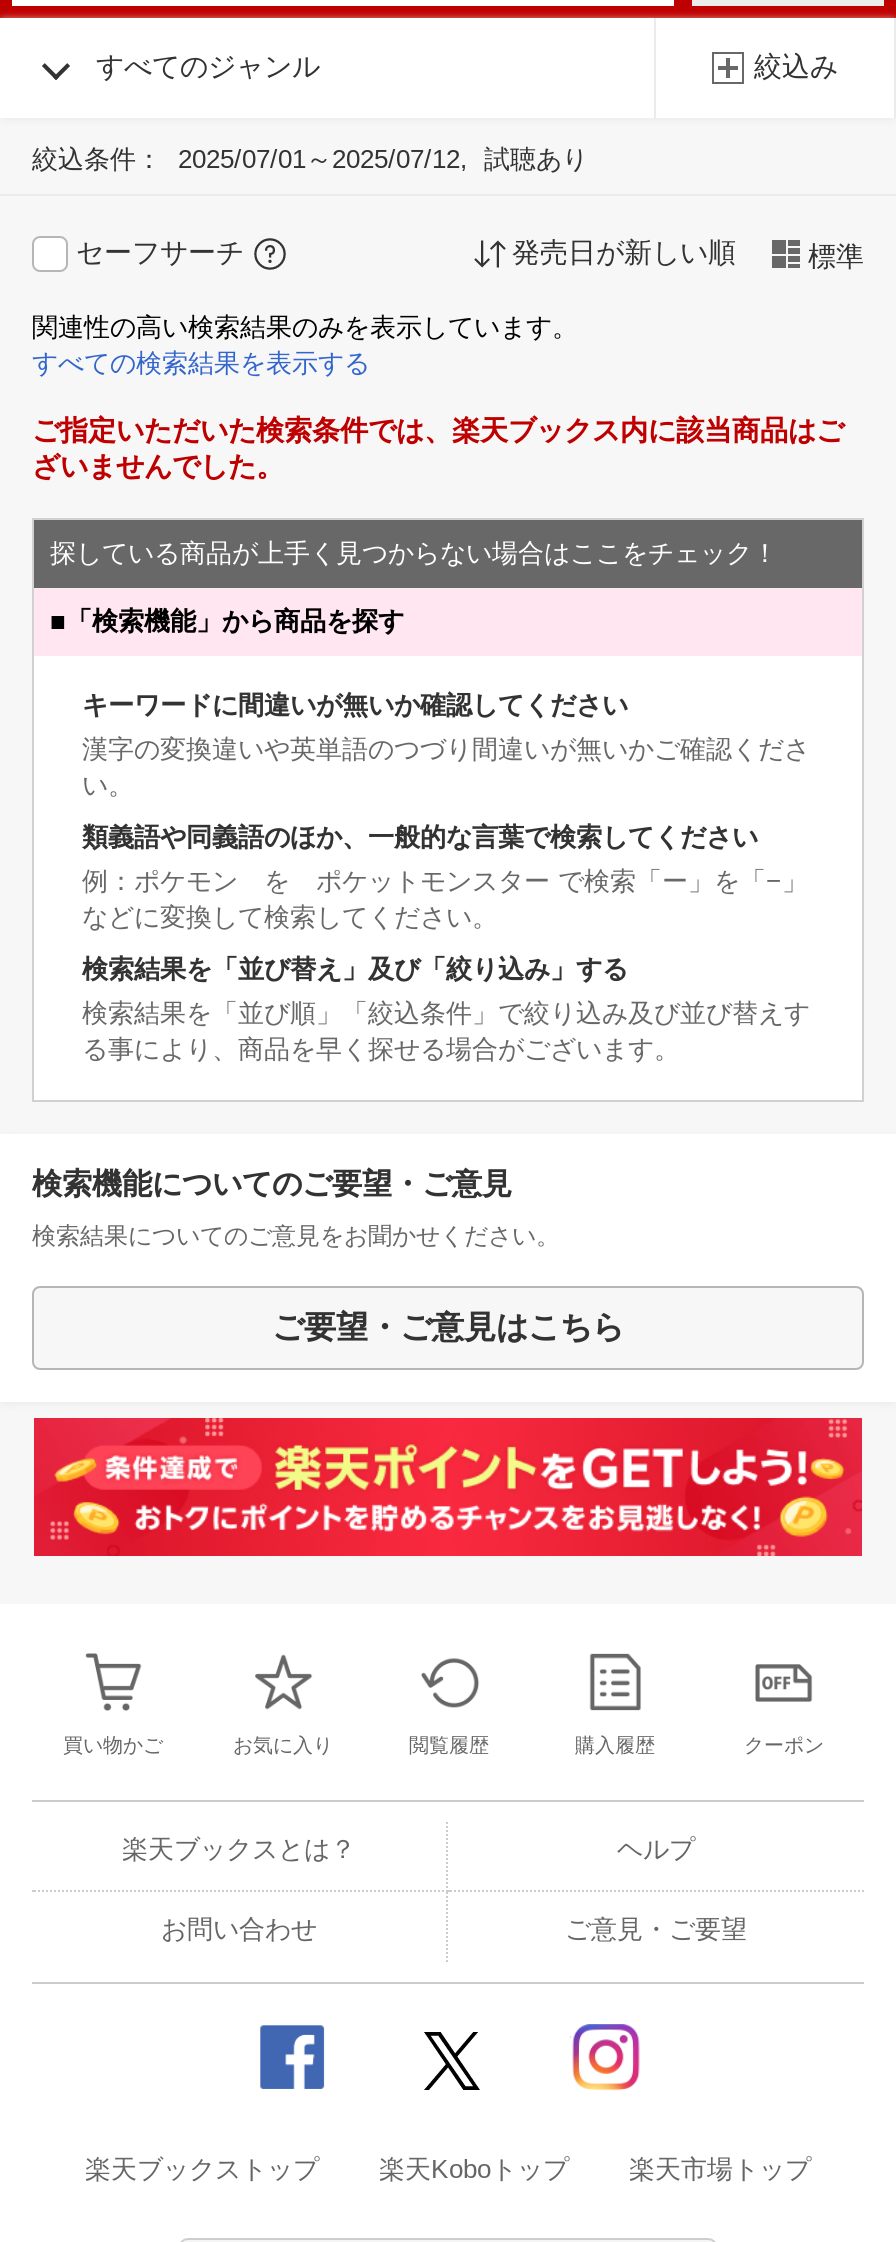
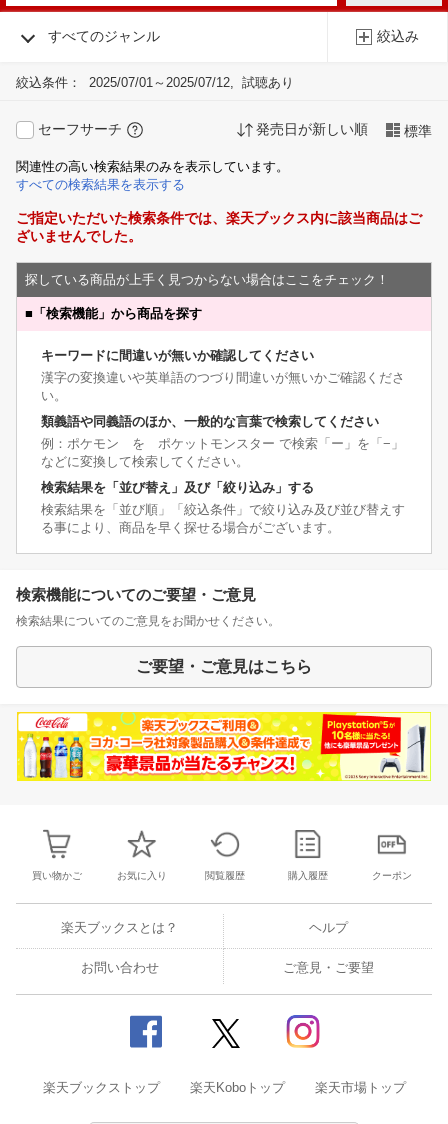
[32,1416,864,1558] [image] -> [16,711,432,782] [image]

